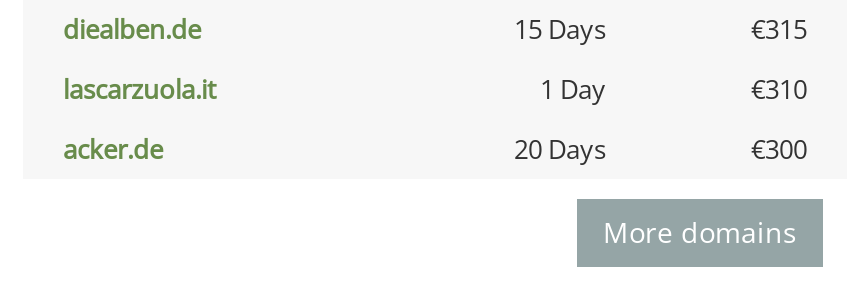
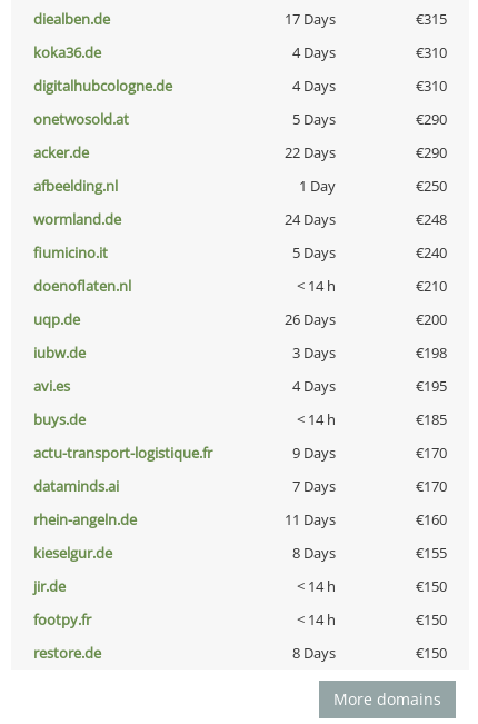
[514,11,606,47] 15 Days -> [284,9,335,29] 17 Days
[63,71,606,107] lascarzuola.it | 1 Day -> [33,42,335,62] koka36.de | 4 Days
none -> [33,76,447,129] digitalhubcologne.de | 4 Days | €310 | onetwosold.at | 5 Days | €290
[514,131,807,167] 20 Days | €300 -> [33,142,447,663] 22 Days | €290 | afbeelding.nl | 1 Day | €250 | wormland.de | 24 Days | €248 | fiumicino.it | 5 Days | €240 | doenoflaten.nl | < 14 h | €210 | uqp.de | 26 Days | €200 | iubw.de | 3 Days | €198 | avi.es | 4 Days | €195 | buys.de | < 14 h | €185 | actu-transport-logistique.fr | 9 Days | €170 | dataminds.ai | 7 Days | €170 | rhein-angeln.de | 11 Days | €160 | kieselgur.de | 8 Days | €155 | jir.de | < 14 h | €150 | footpy.fr | < 14 h | €150 | restore.de | 8 Days | €150

